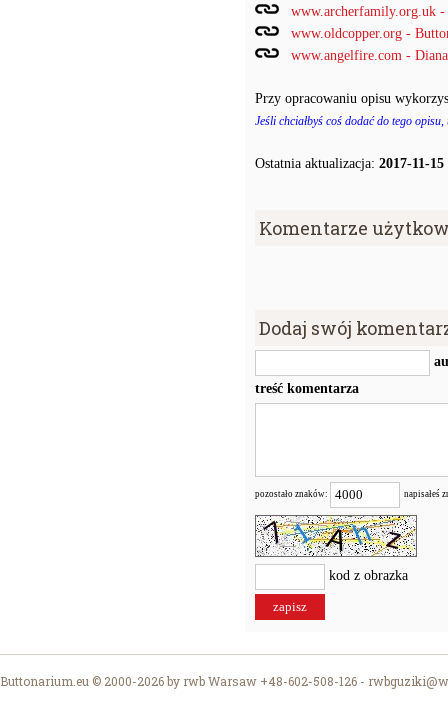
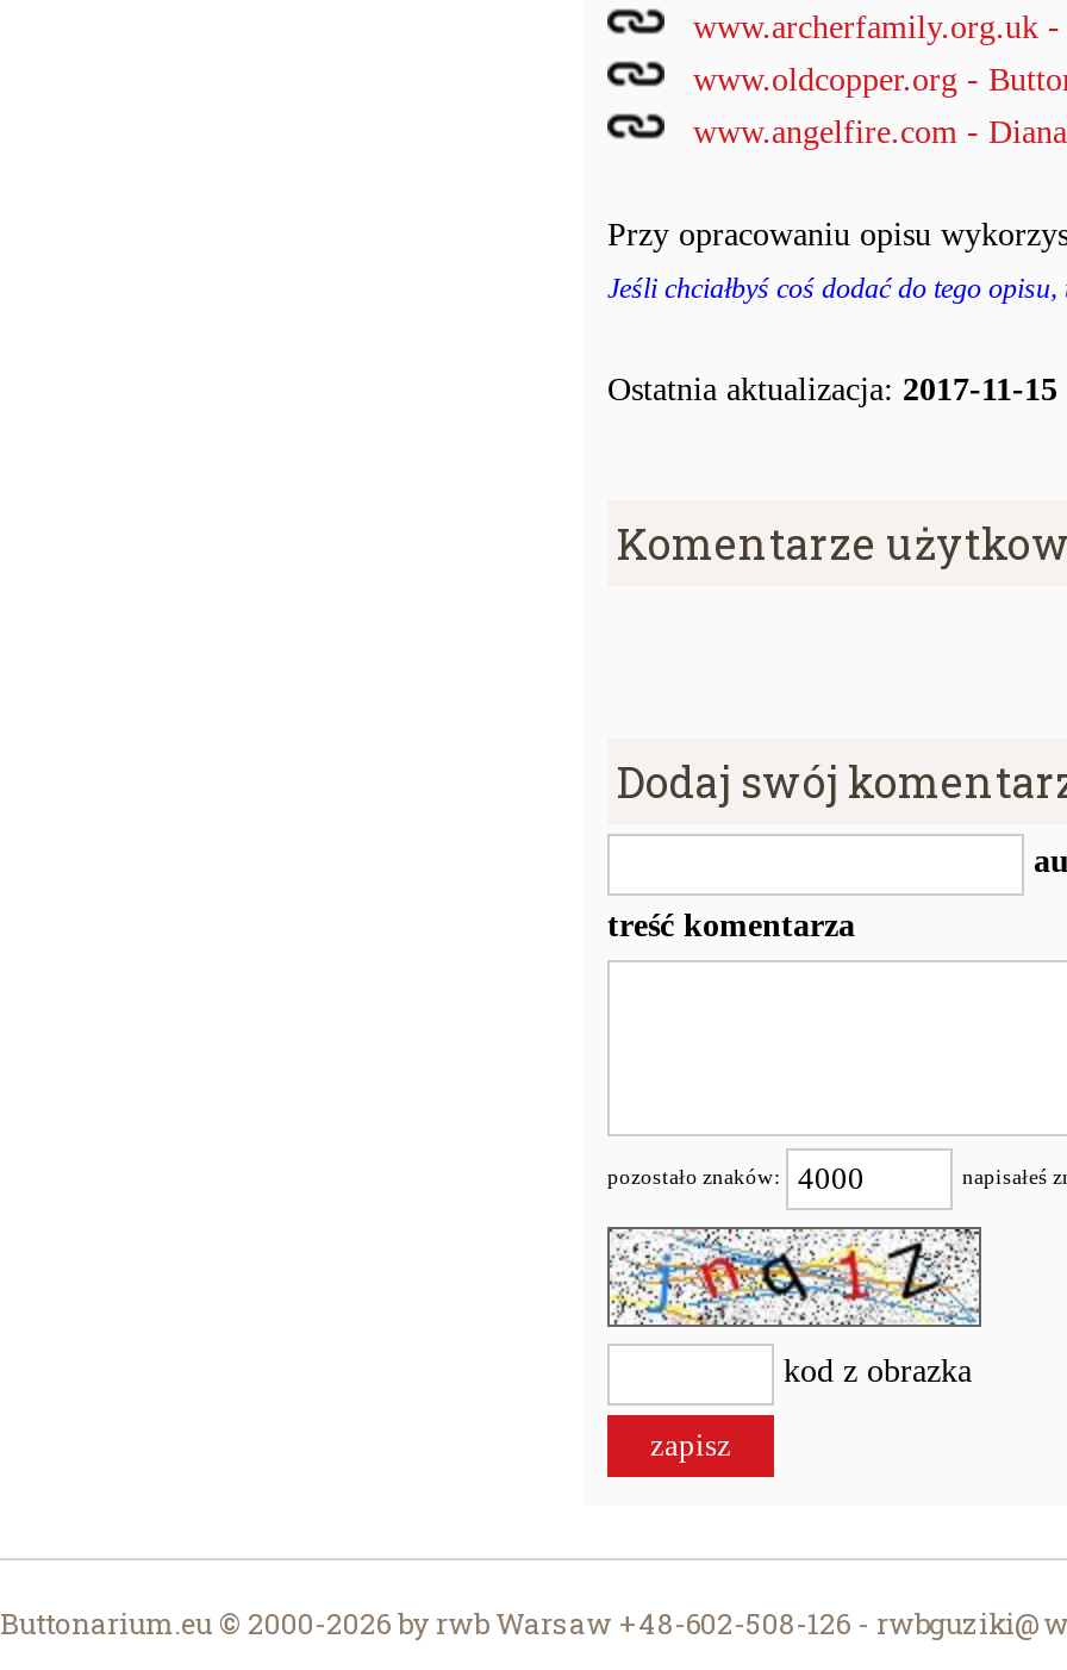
[256,514,418,558] [image] -> [607,1227,993,1327] [image]

